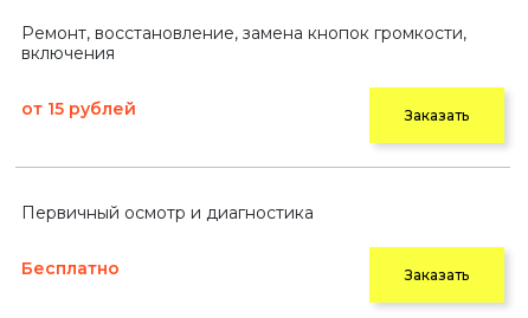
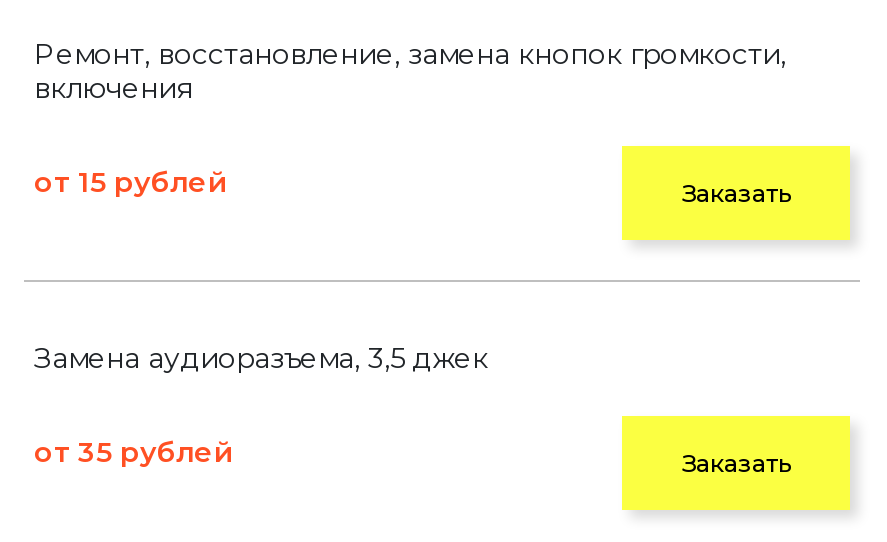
[21,202,314,223] Первичный осмотр и диагностика -> [34,340,488,376] Замена аудиоразъема, 3,5 джек
[21,258,120,279] Бесплатно -> [34,434,234,470] от 35 рублей

